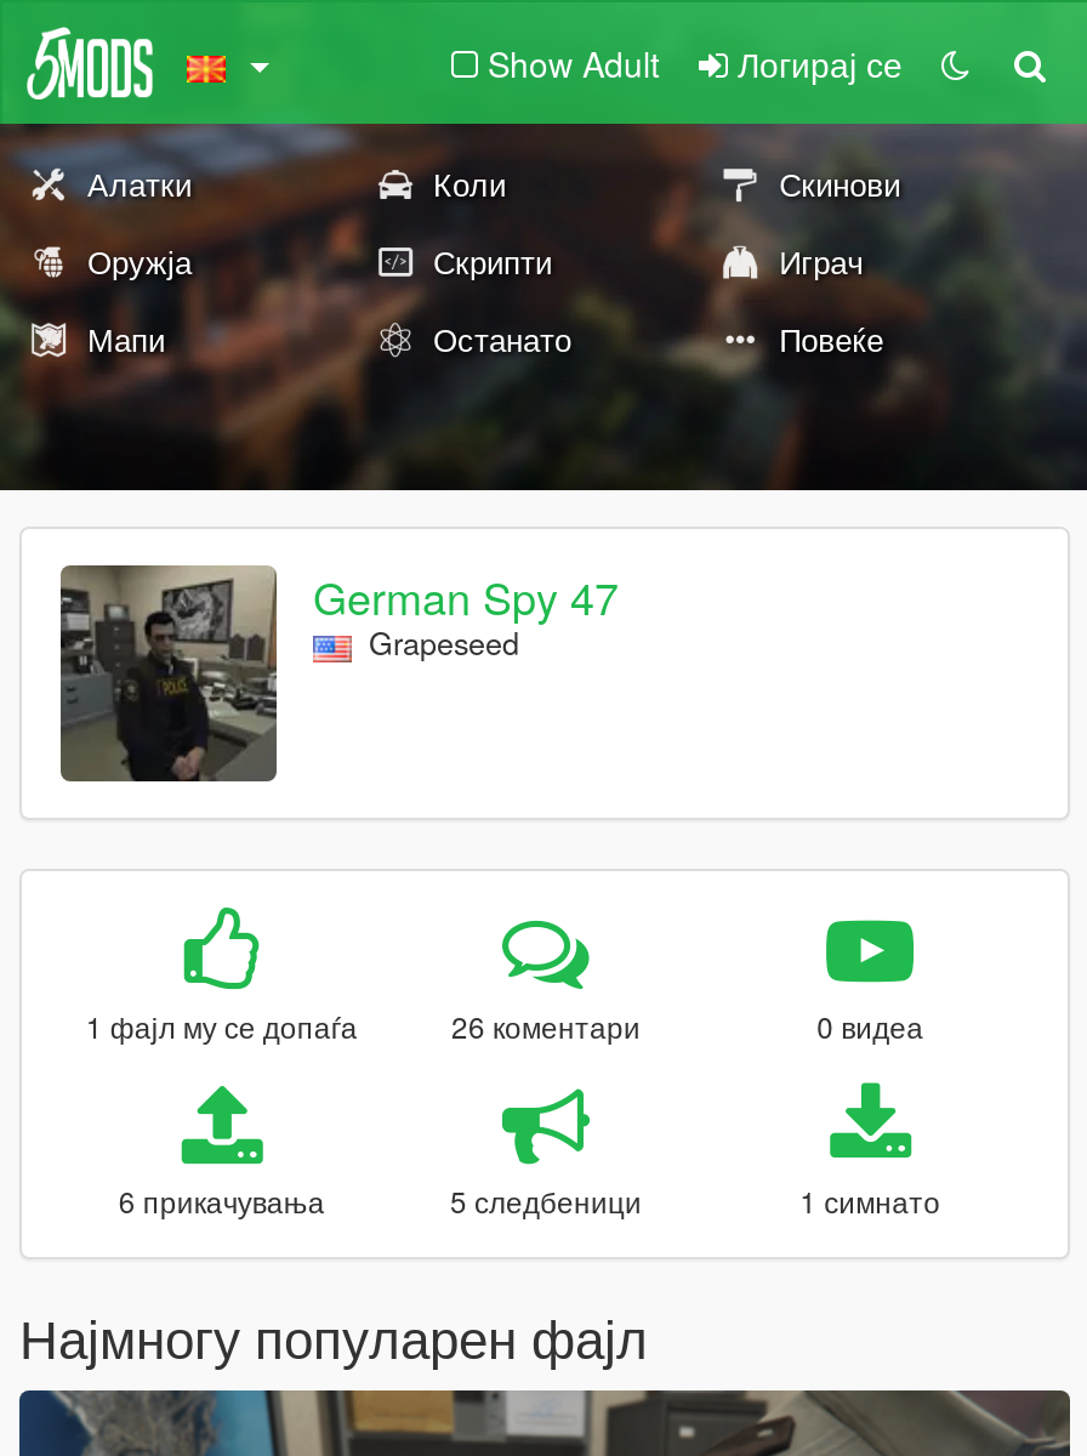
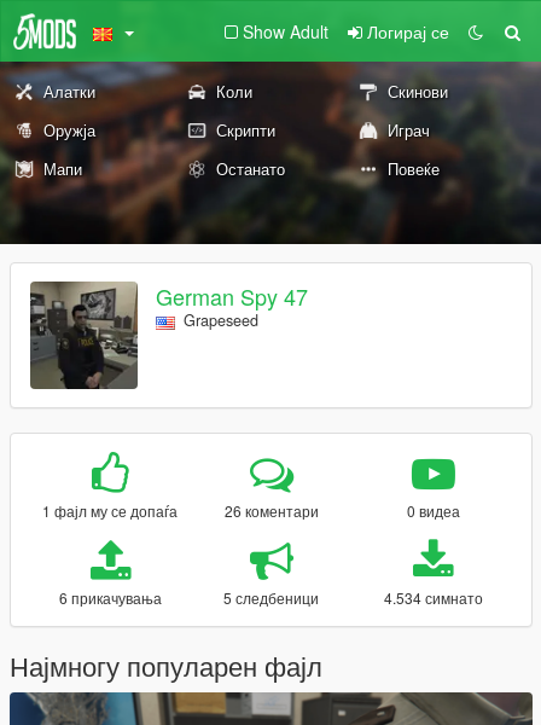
[800,1179,940,1221] 1 симнато -> [384,587,483,608] 4.534 симнато

